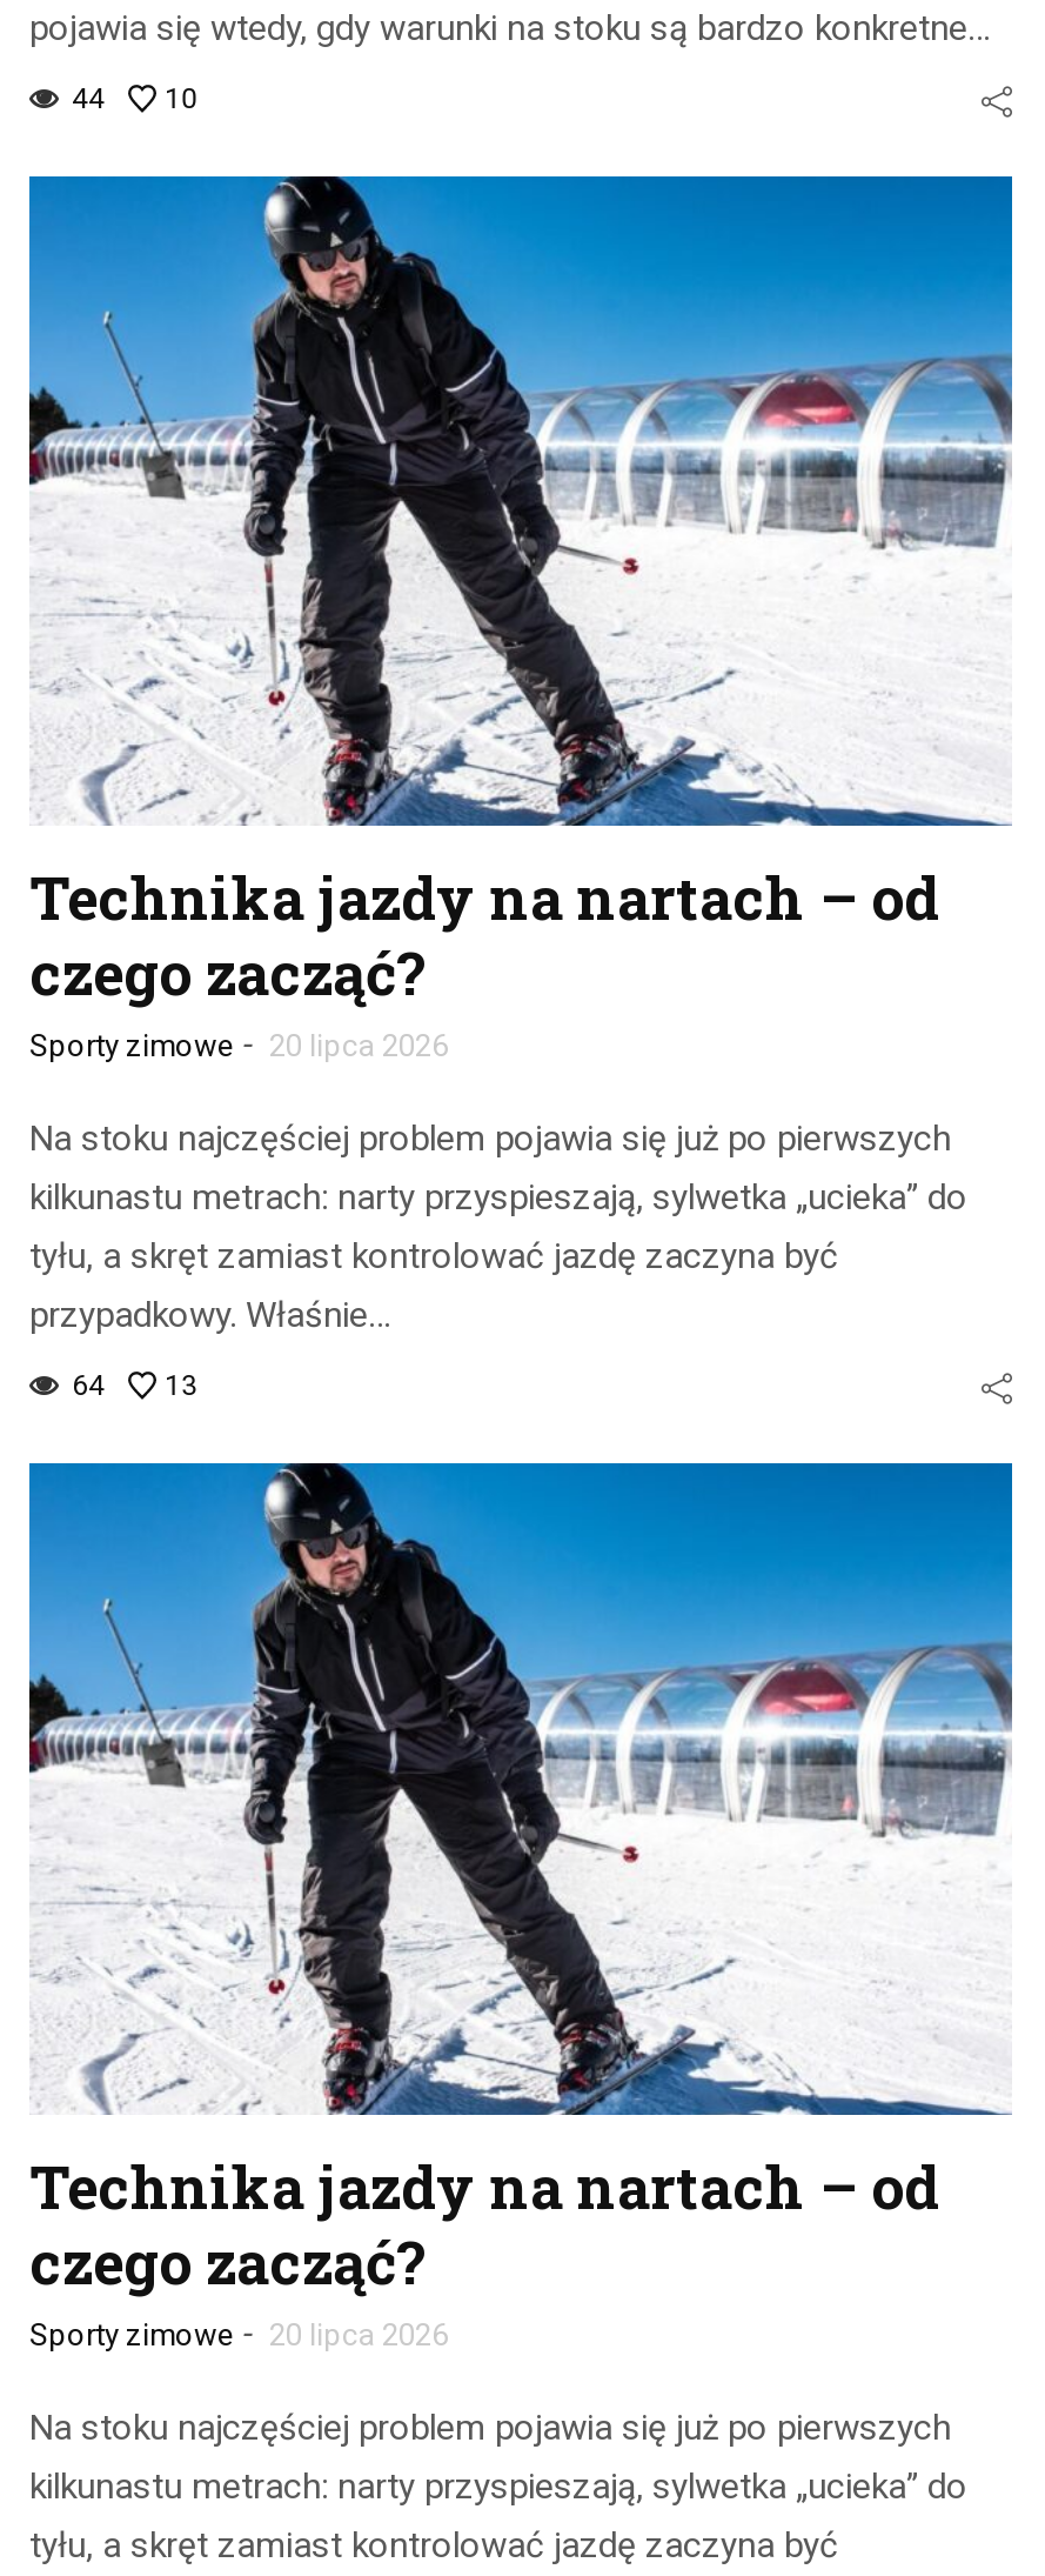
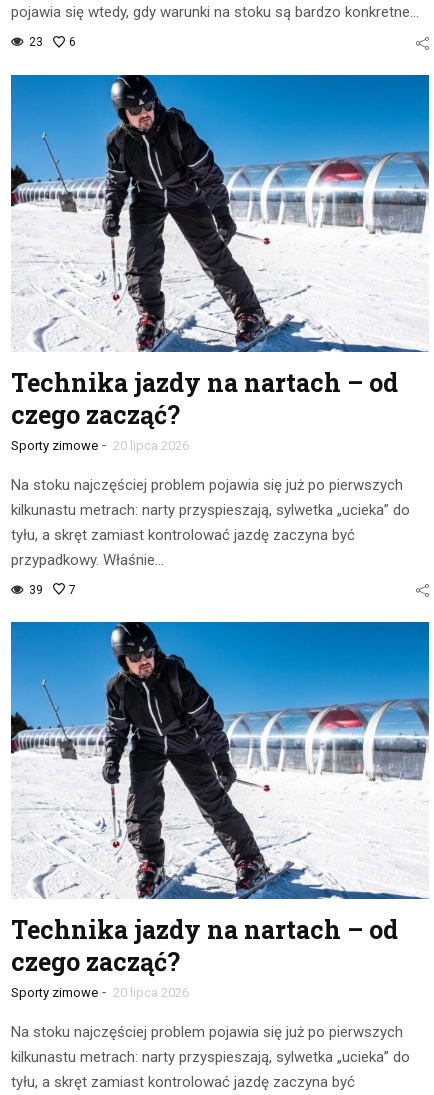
[72,83,105,116] 44 -> [29,35,43,49] 23
[165,83,198,116] 10 -> [69,35,76,49] 6
[72,1370,105,1403] 64 -> [29,582,43,596] 39
[165,1370,198,1403] 13 -> [69,582,76,596] 7

